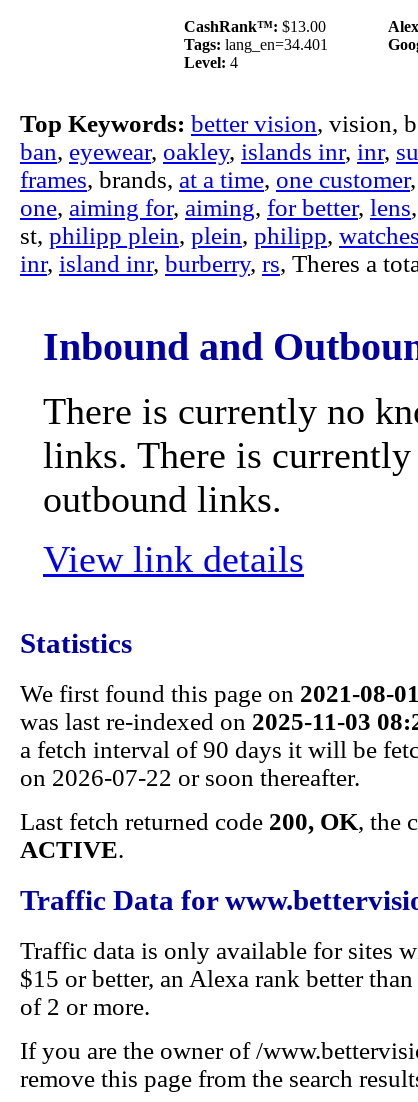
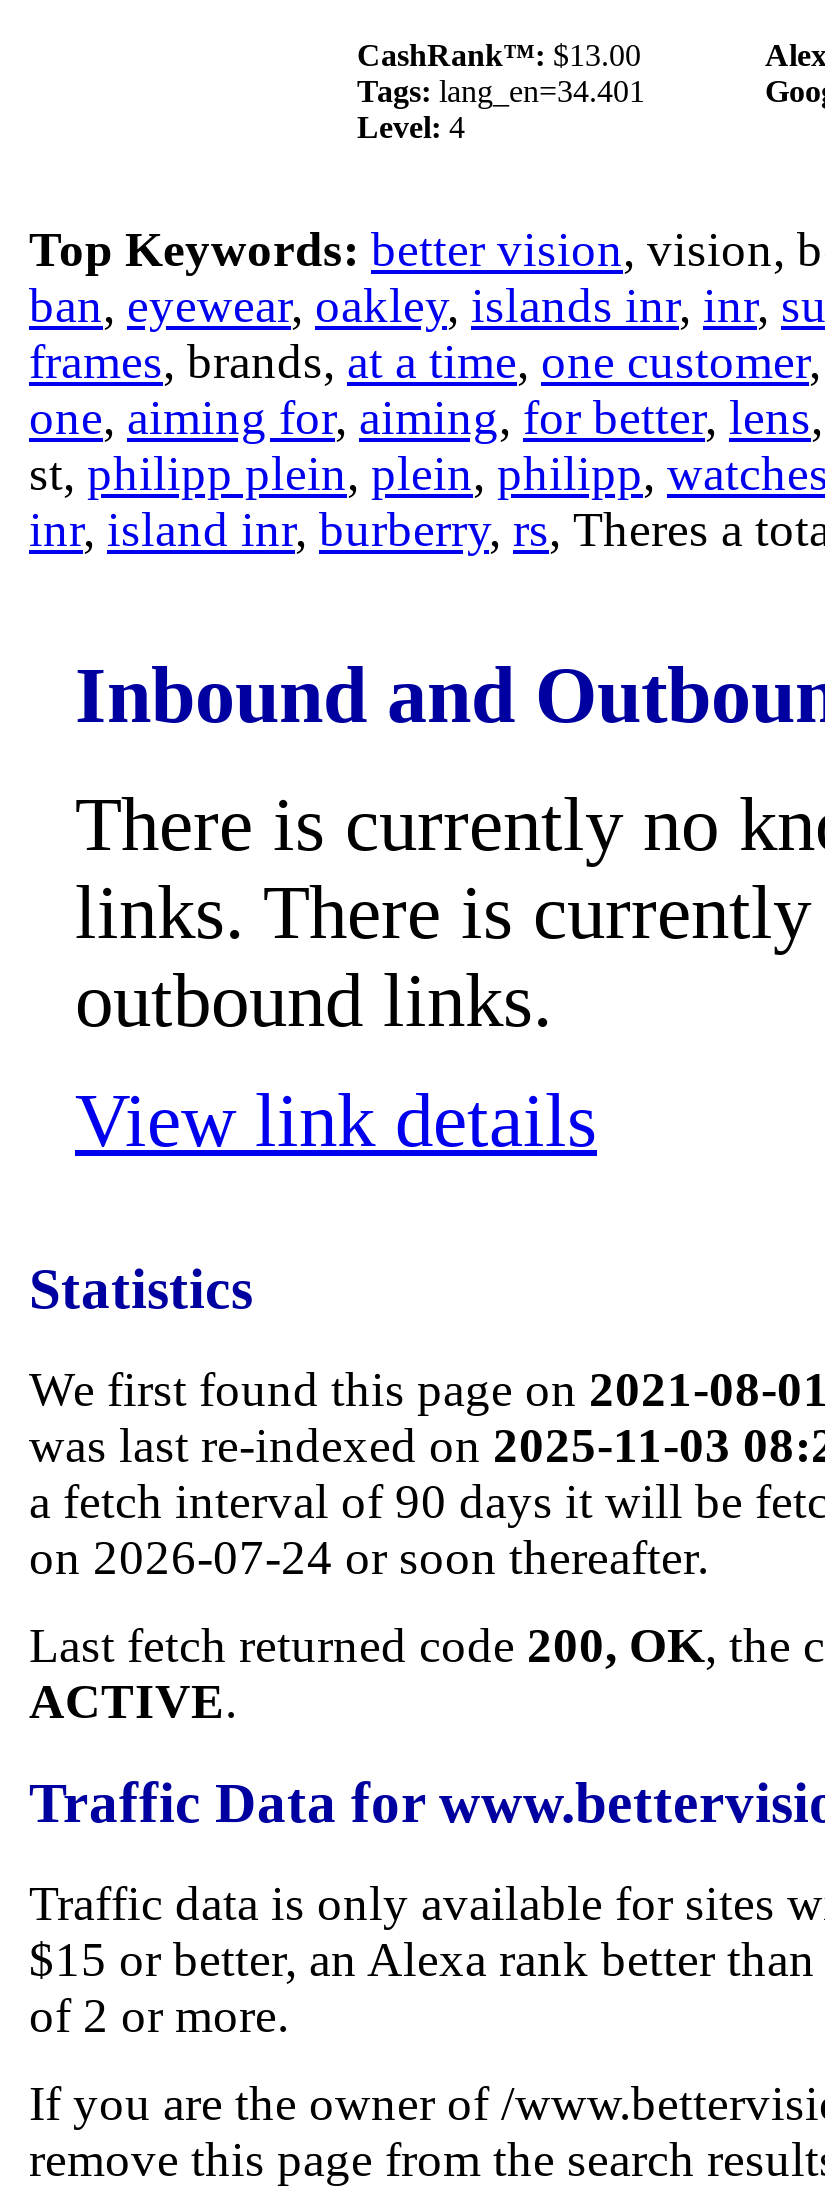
[20,764,360,791] on 2026-07-22 or soon thereafter. -> [29,1530,709,1584] on 2026-07-24 or soon thereafter.

